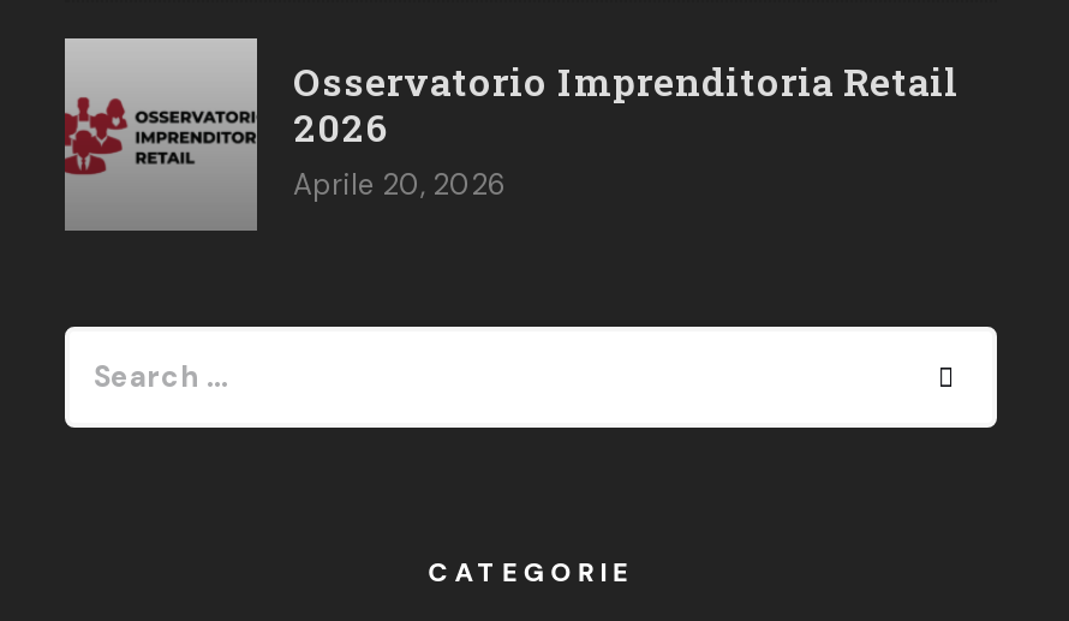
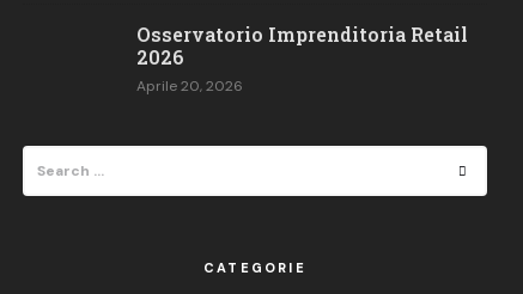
[62,36,259,233] [image] -> none

